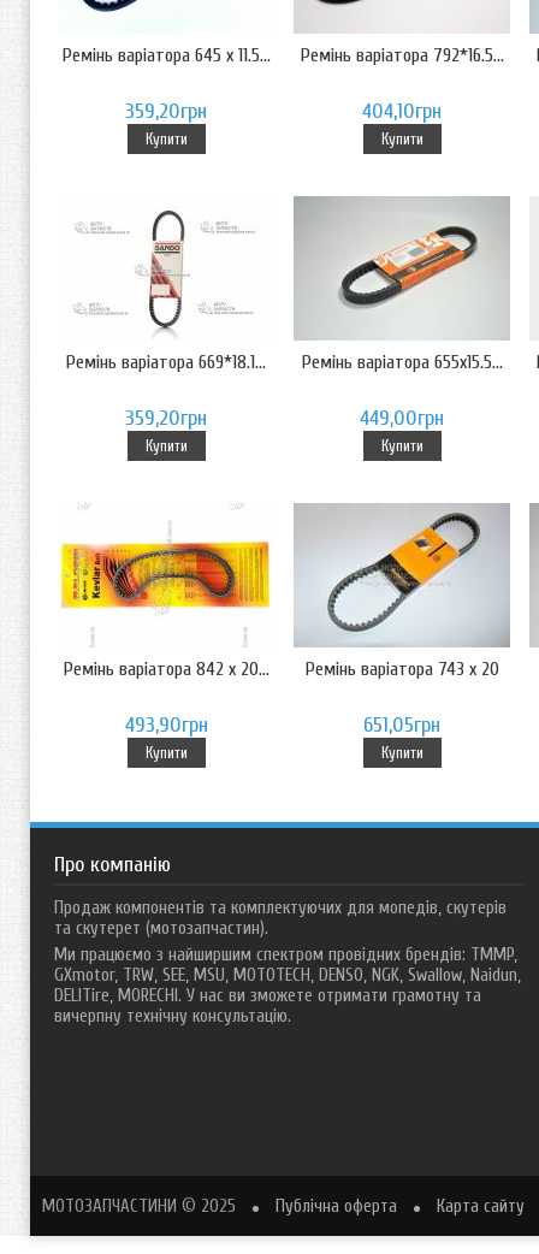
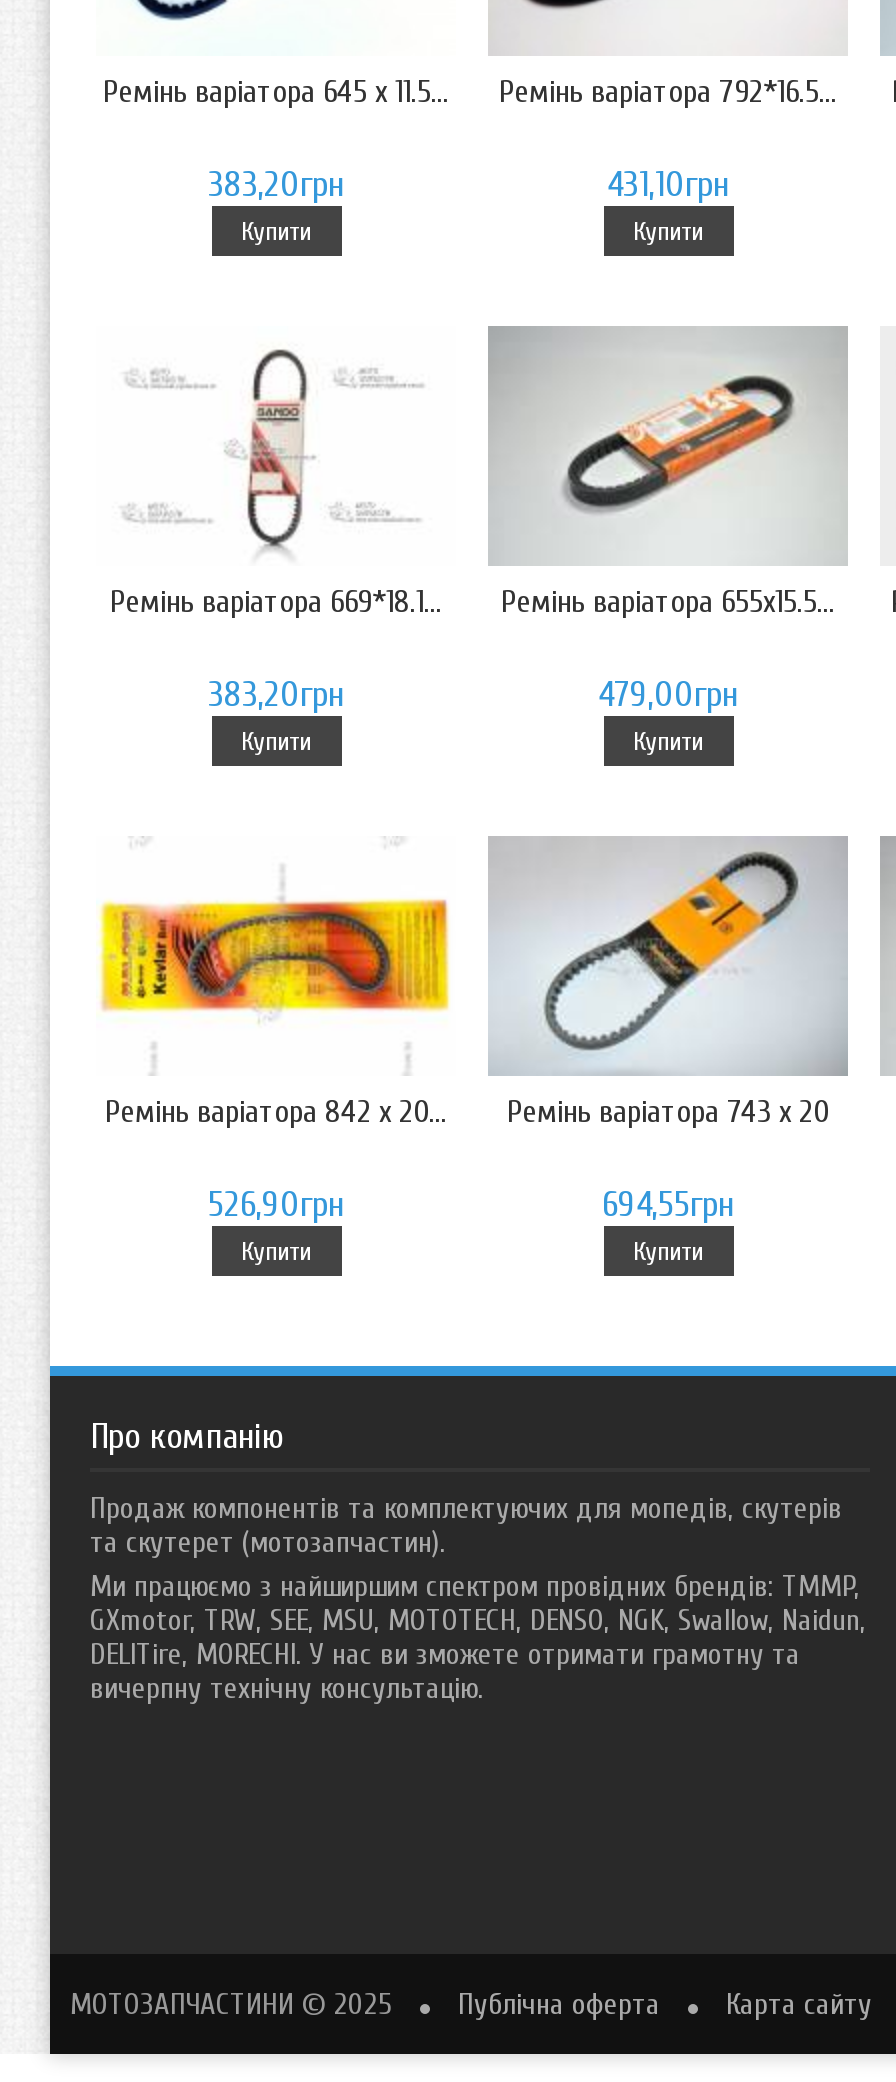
[125,99,207,124] 359,20грн -> [208,164,344,206] 383,20грн
[362,99,442,124] 404,10грн -> [607,164,729,206] 431,10грн
[125,406,207,431] 359,20грн -> [208,674,344,716] 383,20грн
[360,406,444,431] 449,00грн -> [598,674,738,716] 479,00грн
[125,712,208,738] 493,90грн -> [208,1184,344,1226] 526,90грн
[363,712,440,738] 651,05грн -> [602,1184,734,1226] 694,55грн

